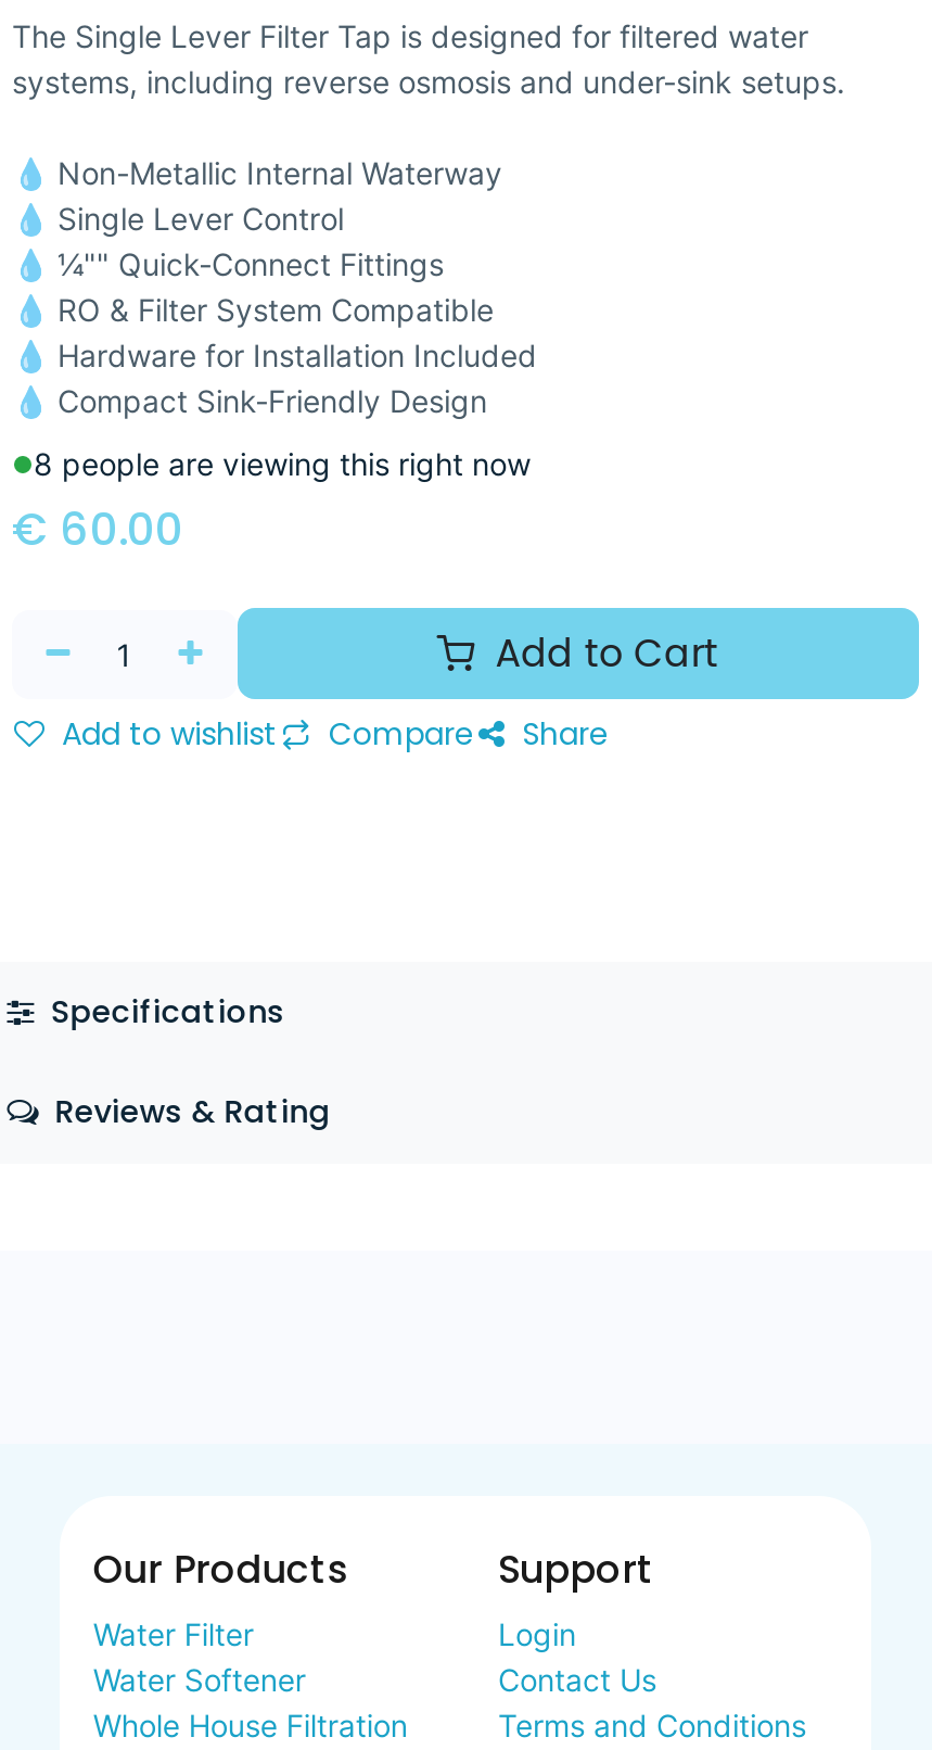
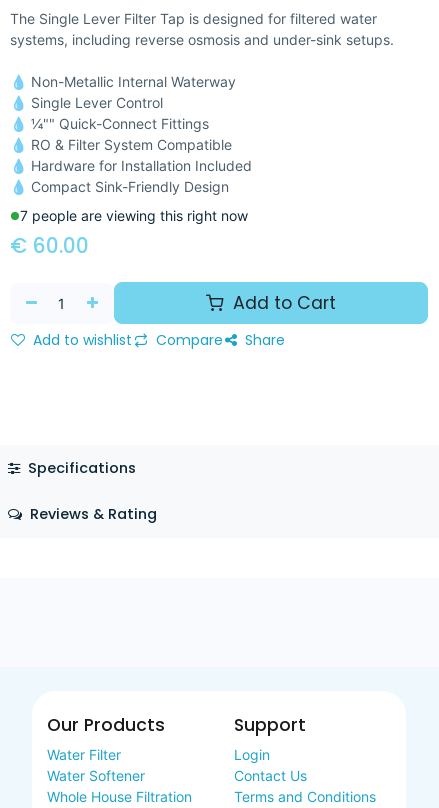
[34,445,531,482] 8 people are viewing this right now -> [20,207,248,224] 7 people are viewing this right now

